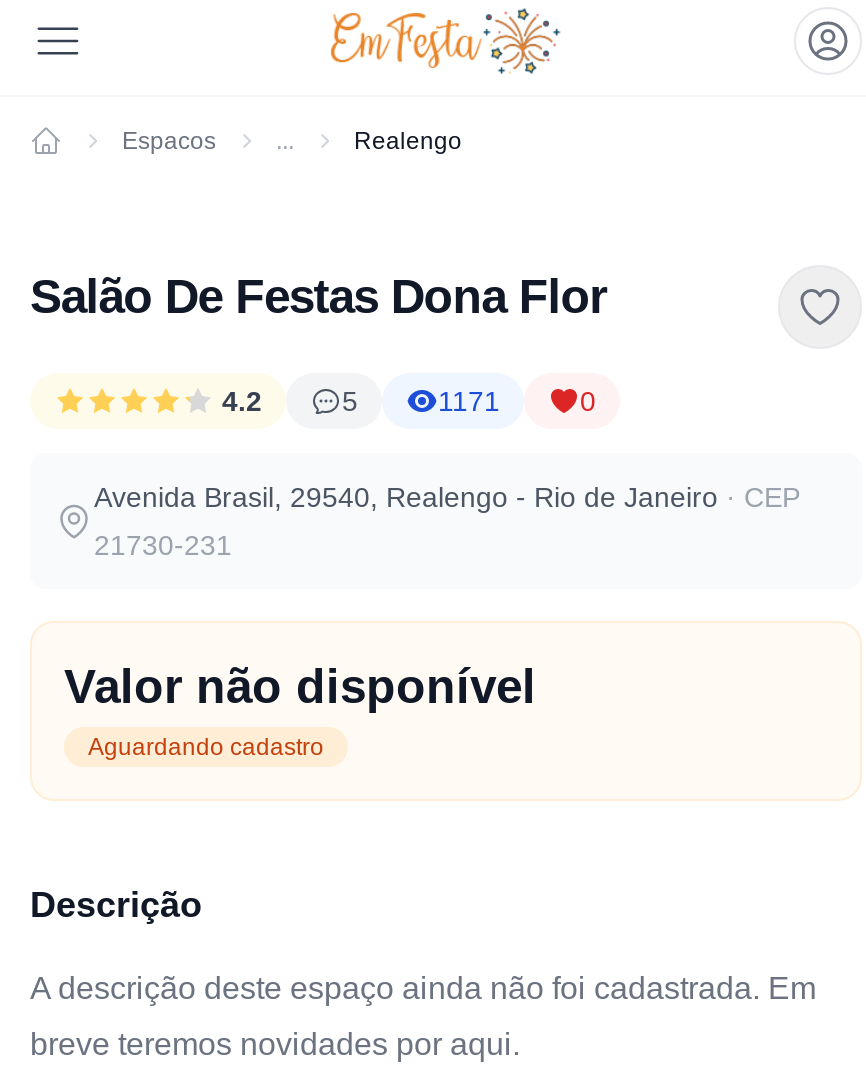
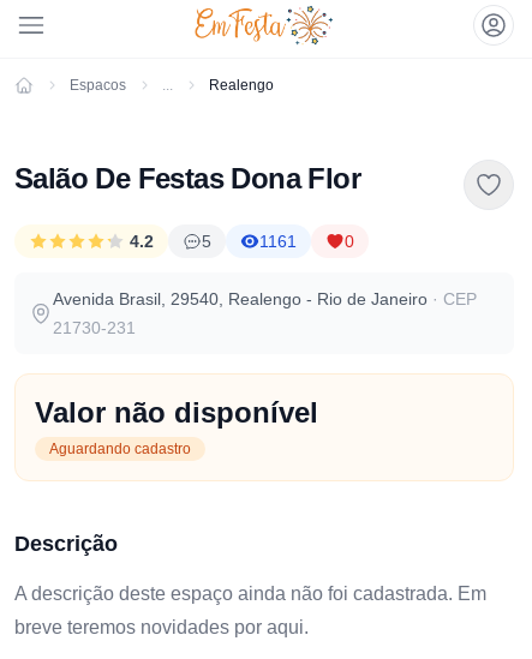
[438,385,500,417] 1171 -> [259,232,297,251] 1161

